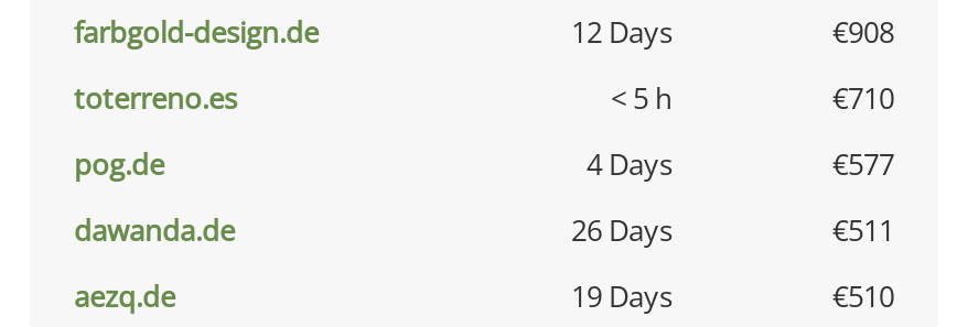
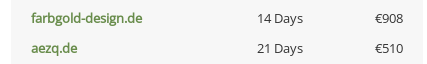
[571,12,673,52] 12 Days -> [256,9,302,27] 14 Days
[74,78,894,250] toterreno.es | < 5 h | €710 | pog.de | 4 Days | €577 | dawanda.de | 26 Days | €511 -> none
[571,276,673,316] 19 Days -> [256,39,302,57] 21 Days

